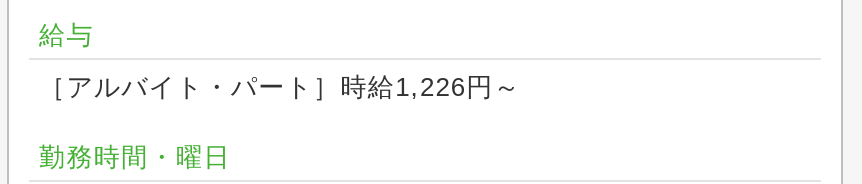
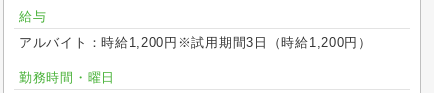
[39,72,521,102] ［アルバイト・パート］時給1,226円～ -> [19,35,372,50] アルバイト：時給1,200円※試用期間3日（時給1,200円）

